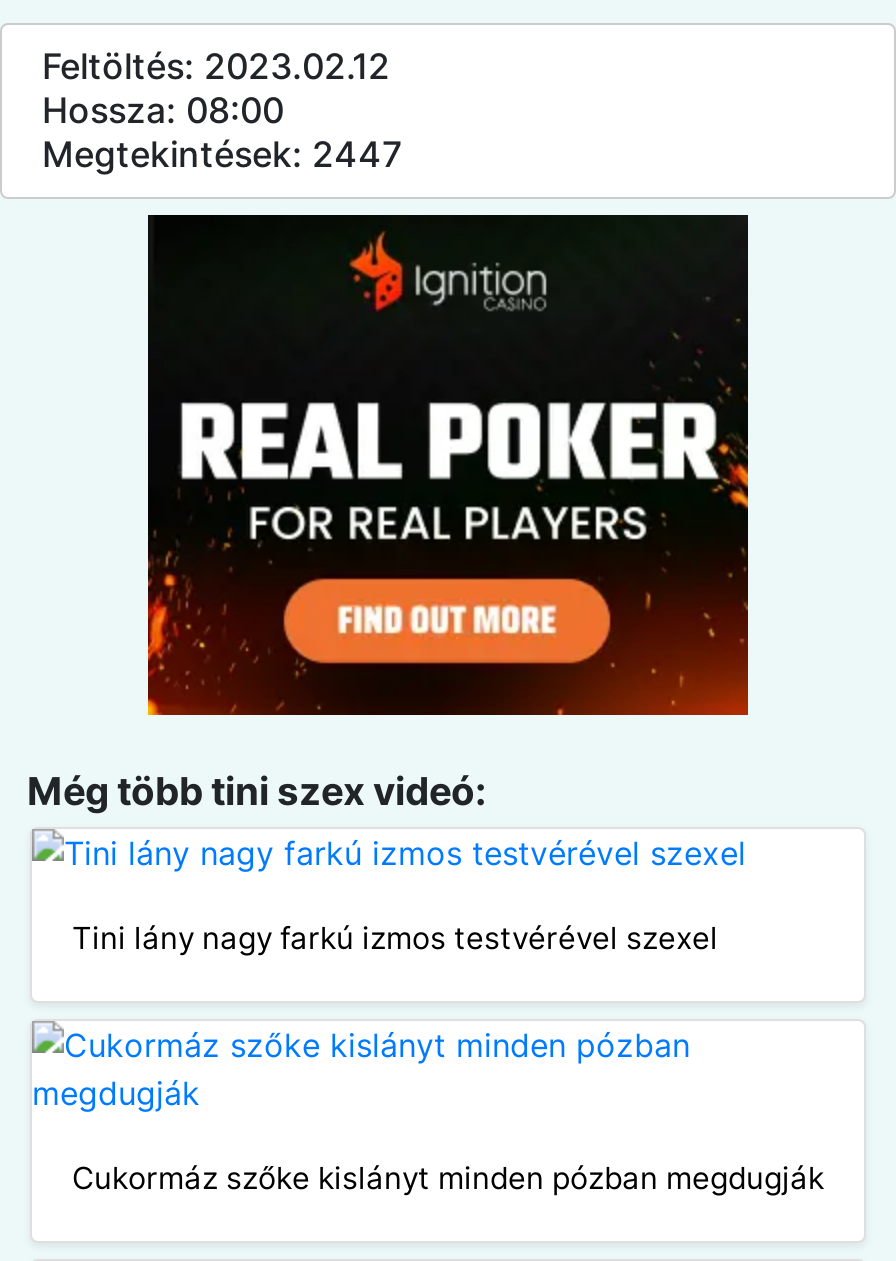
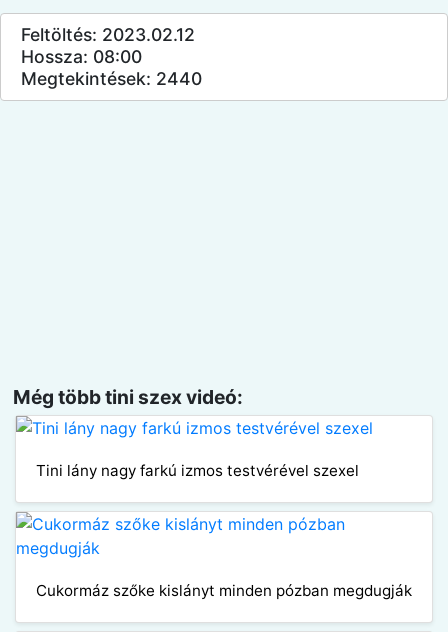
[42,133,402,175] Megtekintések: 2447 -> [21,68,202,89] Megtekintések: 2440
[146,213,750,717] [image] -> none

